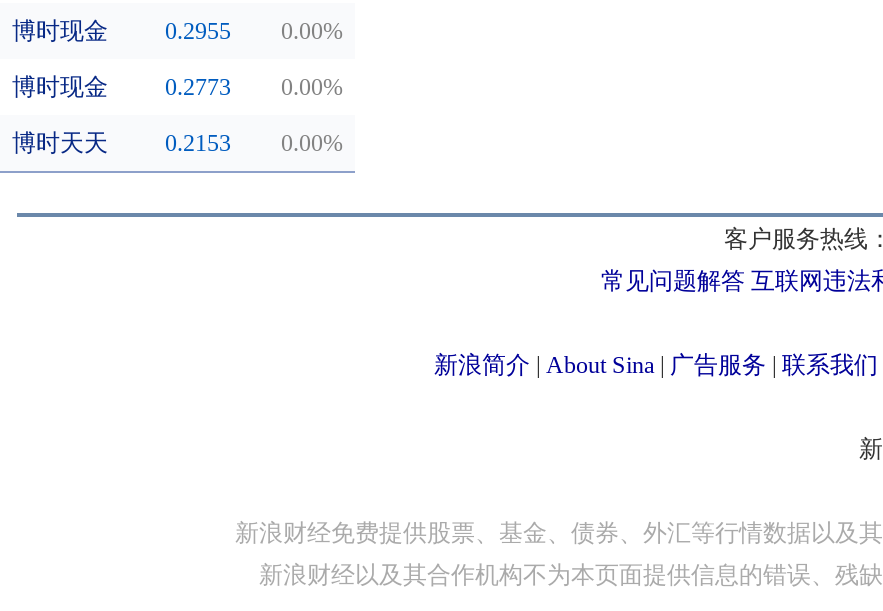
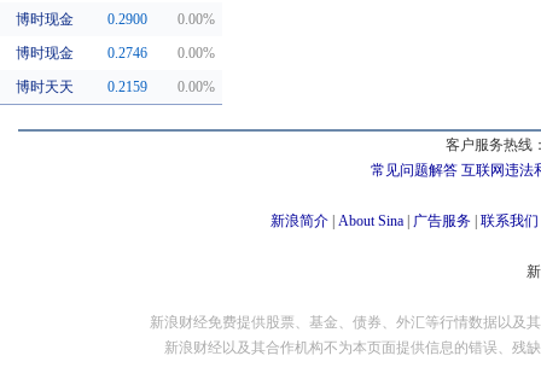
[165,17,343,45] 0.2955 0.00% -> [107,11,215,28] 0.2900 0.00%
[165,73,343,101] 0.2773 0.00% -> [107,45,215,62] 0.2746 0.00%
[165,129,343,157] 0.2153 0.00% -> [107,78,215,95] 0.2159 0.00%

